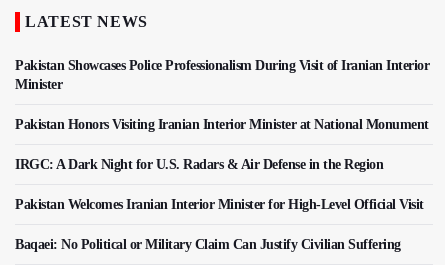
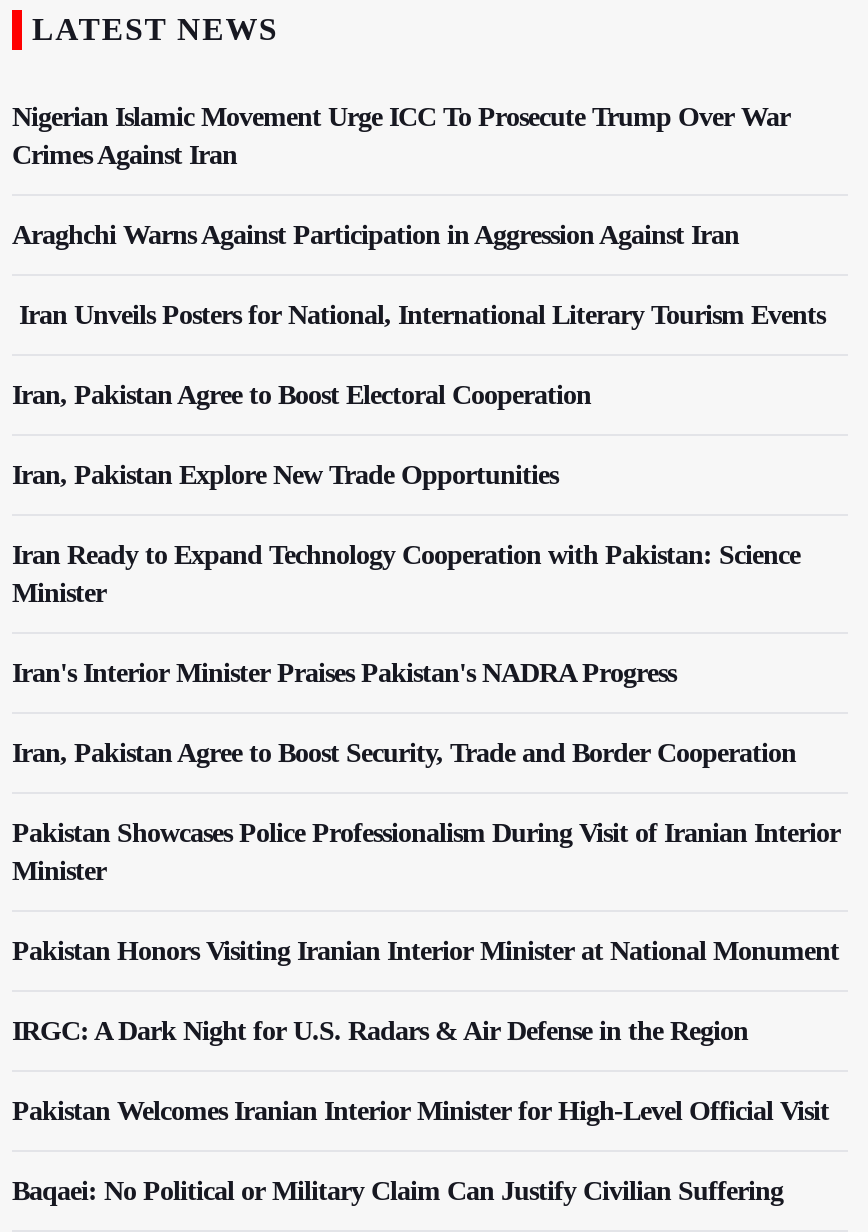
none -> [12,102,825,768] Nigerian Islamic Movement Urge ICC To Prosecute Trump Over War | Crimes Against Iran | Araghchi Warns Against Participation in Aggression Against Iran | Iran Unveils Posters for National, International Literary Tourism Events | Iran, Pakistan Agree to Boost Electoral Cooperation | Iran, Pakistan Explore New Trade Opportunities | Iran Ready to Expand Technology Cooperation with Pakistan: Science | Minister | Iran's Interior Minister Praises Pakistan's NADRA Progress | Iran, Pakistan Agree to Boost Security, Trade and Border Cooperation

